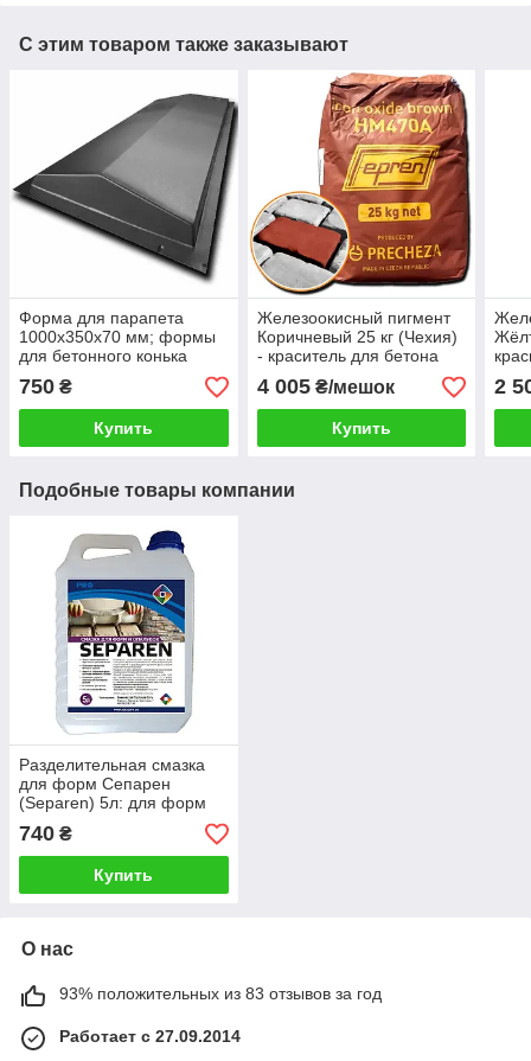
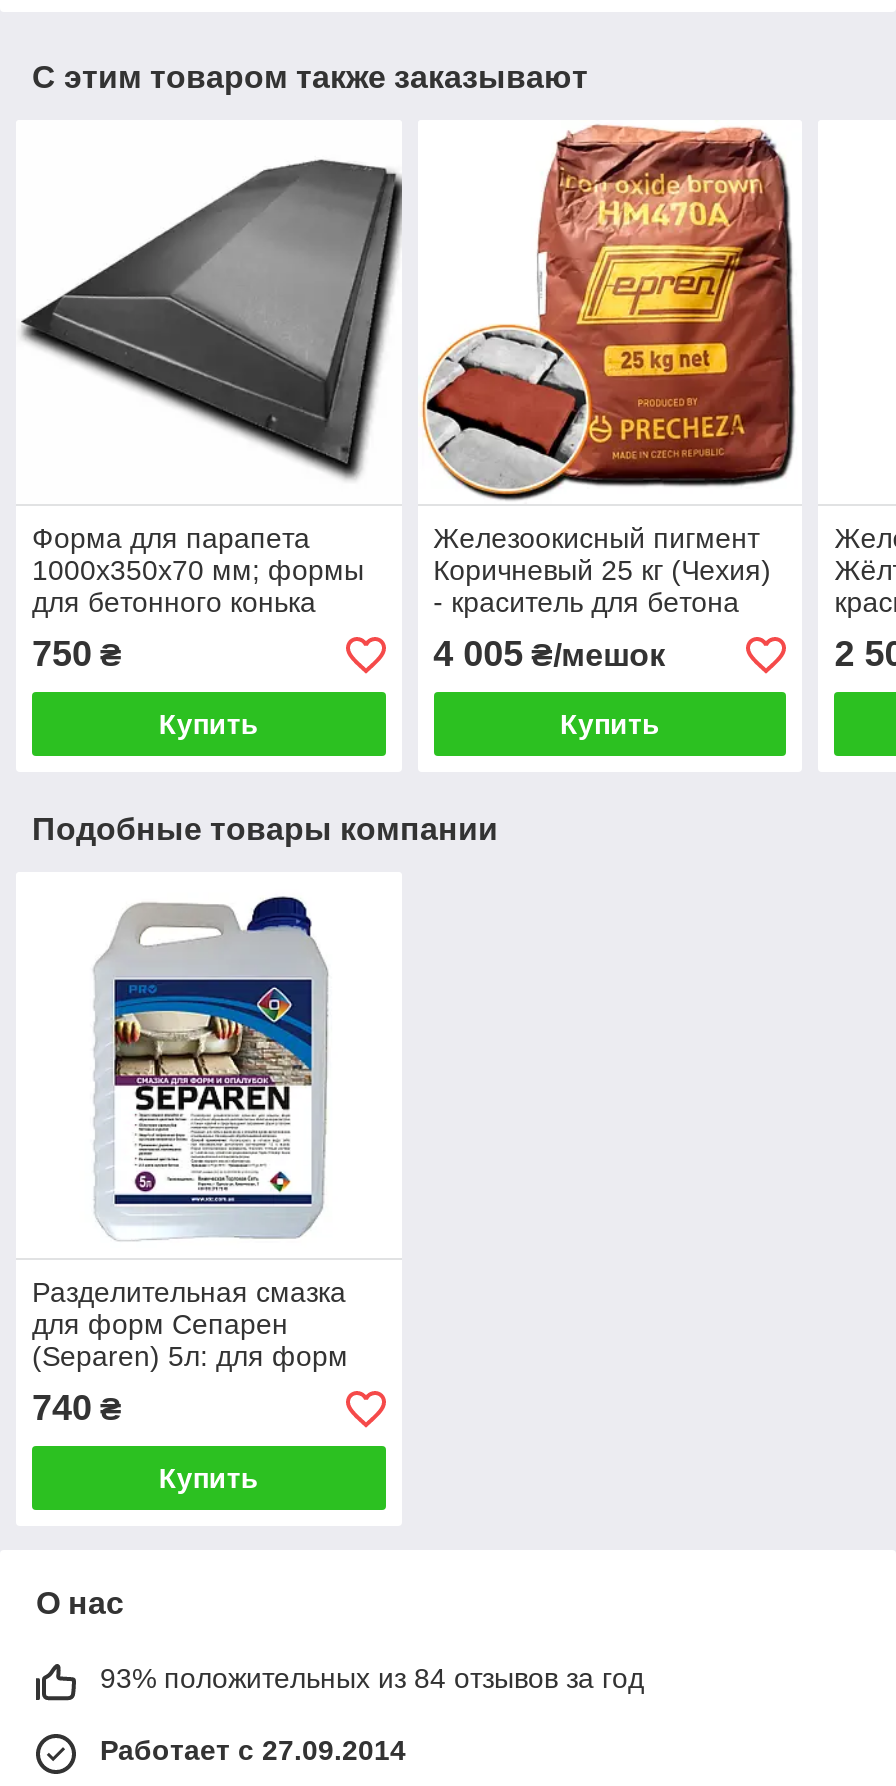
[59,984,382,1003] 93% положительных из 83 отзывов за год -> [100,1662,644,1694] 93% положительных из 84 отзывов за год

